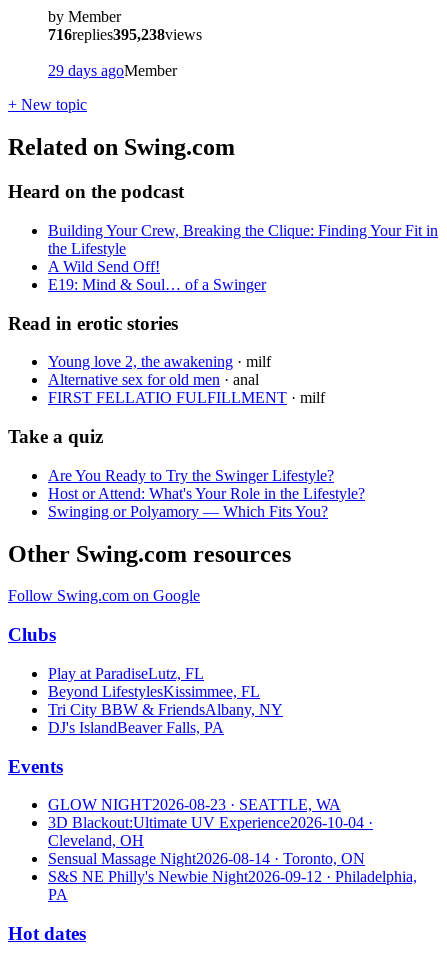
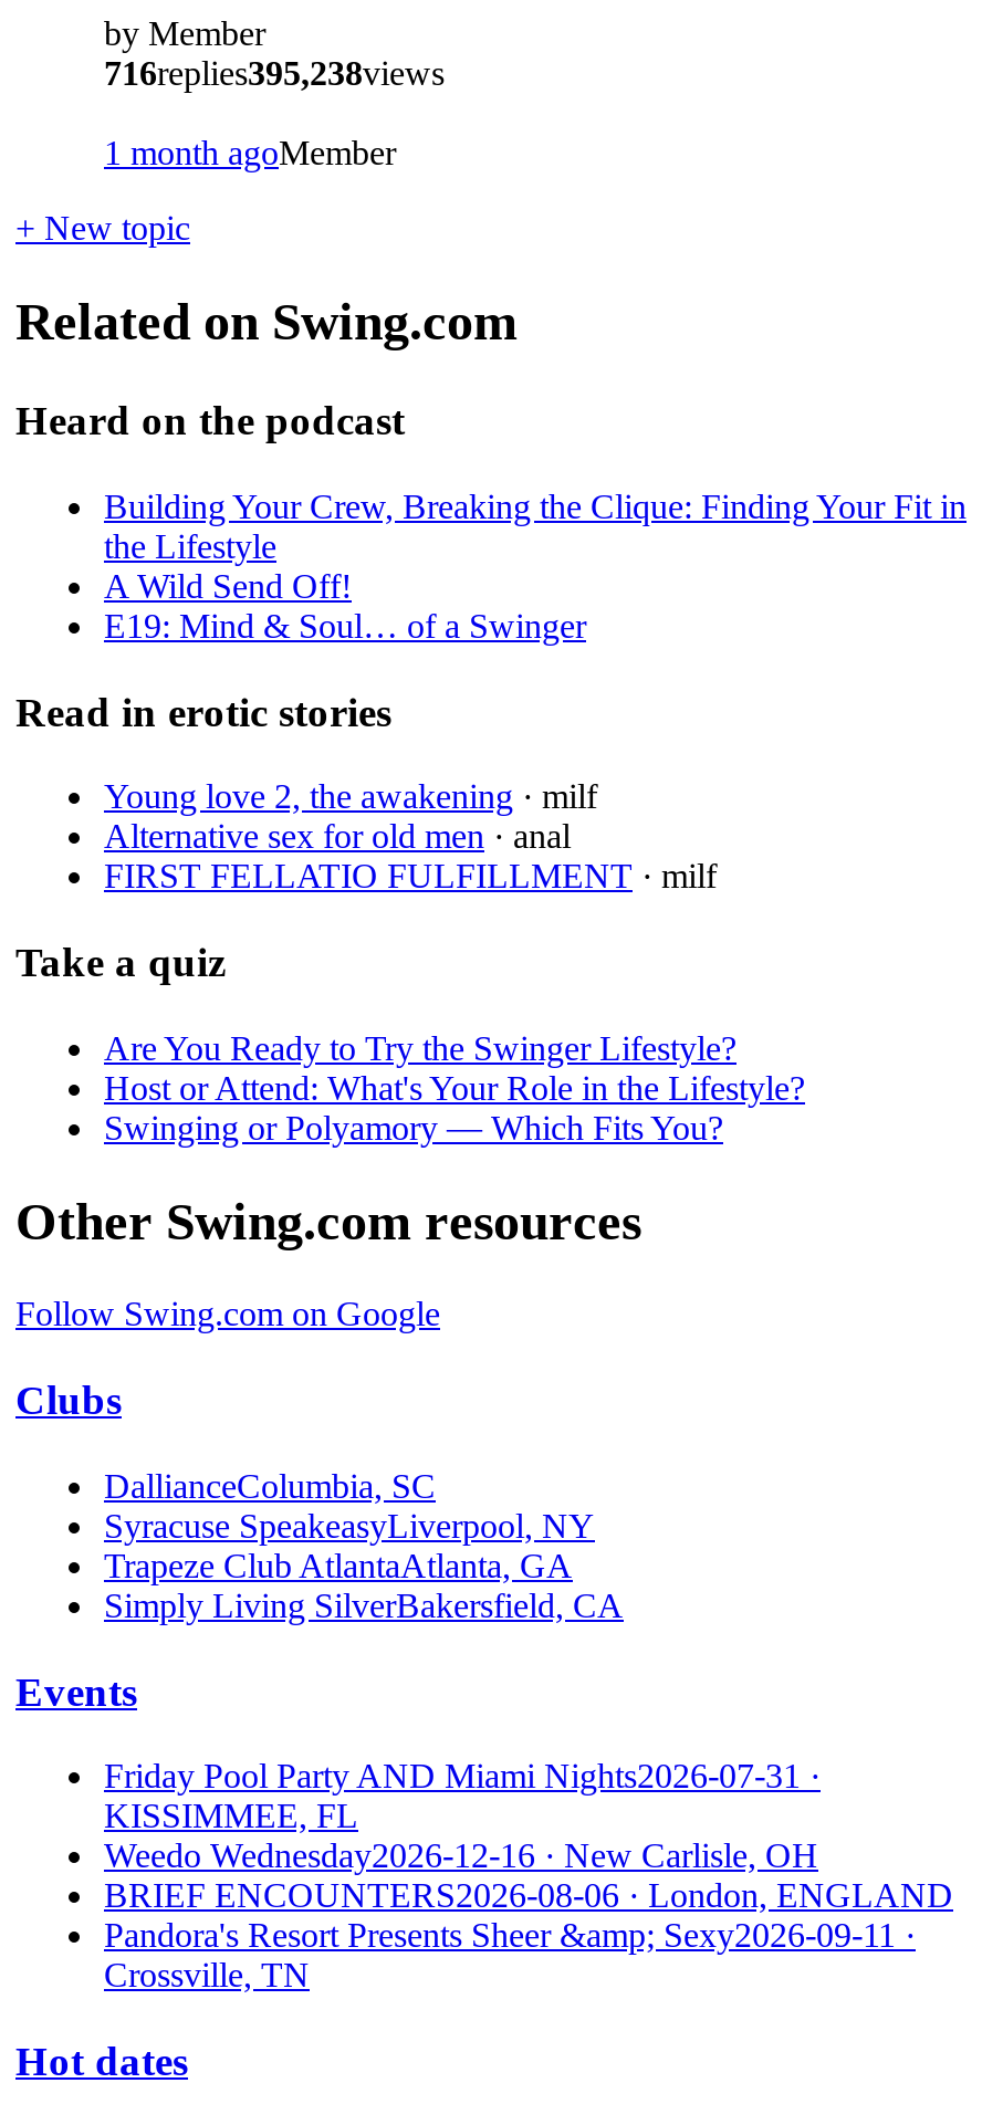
[48,62,177,79] 29 days agoMember -> [104,134,396,172] 1 month agoMember
[48,665,283,736] Play at ParadiseLutz, FL | Beyond LifestylesKissimmee, FL | Tri City BBW & FriendsAlbany, NY | DJ's IslandBeaver Falls, PA -> [104,1467,624,1624] DallianceColumbia, SC | Syracuse SpeakeasyLiverpool, NY | Trapeze Club AtlantaAtlanta, GA | Simply Living SilverBakersfield, CA
[48,796,417,903] GLOW NIGHT2026-08-23 · SEATTLE, WA | 3D Blackout:Ultimate UV Experience2026-10-04 · | Cleveland, OH | Sensual Massage Night2026-08-14 · Toronto, ON | S&S NE Philly's Newbie Night2026-09-12 · Philadelphia, | PA -> [104,1757,953,1994] Friday Pool Party AND Miami Nights2026-07-31 · | KISSIMMEE, FL | Weedo Wednesday2026-12-16 · New Carlisle, OH | BRIEF ENCOUNTERS2026-08-06 · London, ENGLAND | Pandora's Resort Presents Sheer &amp; Sexy2026-09-11 · | Crossville, TN

